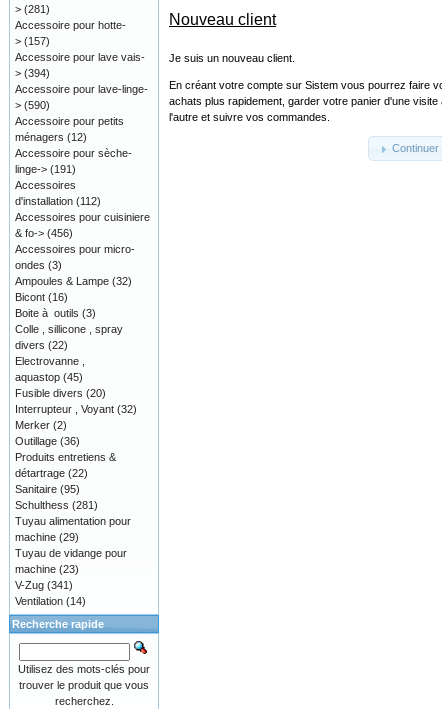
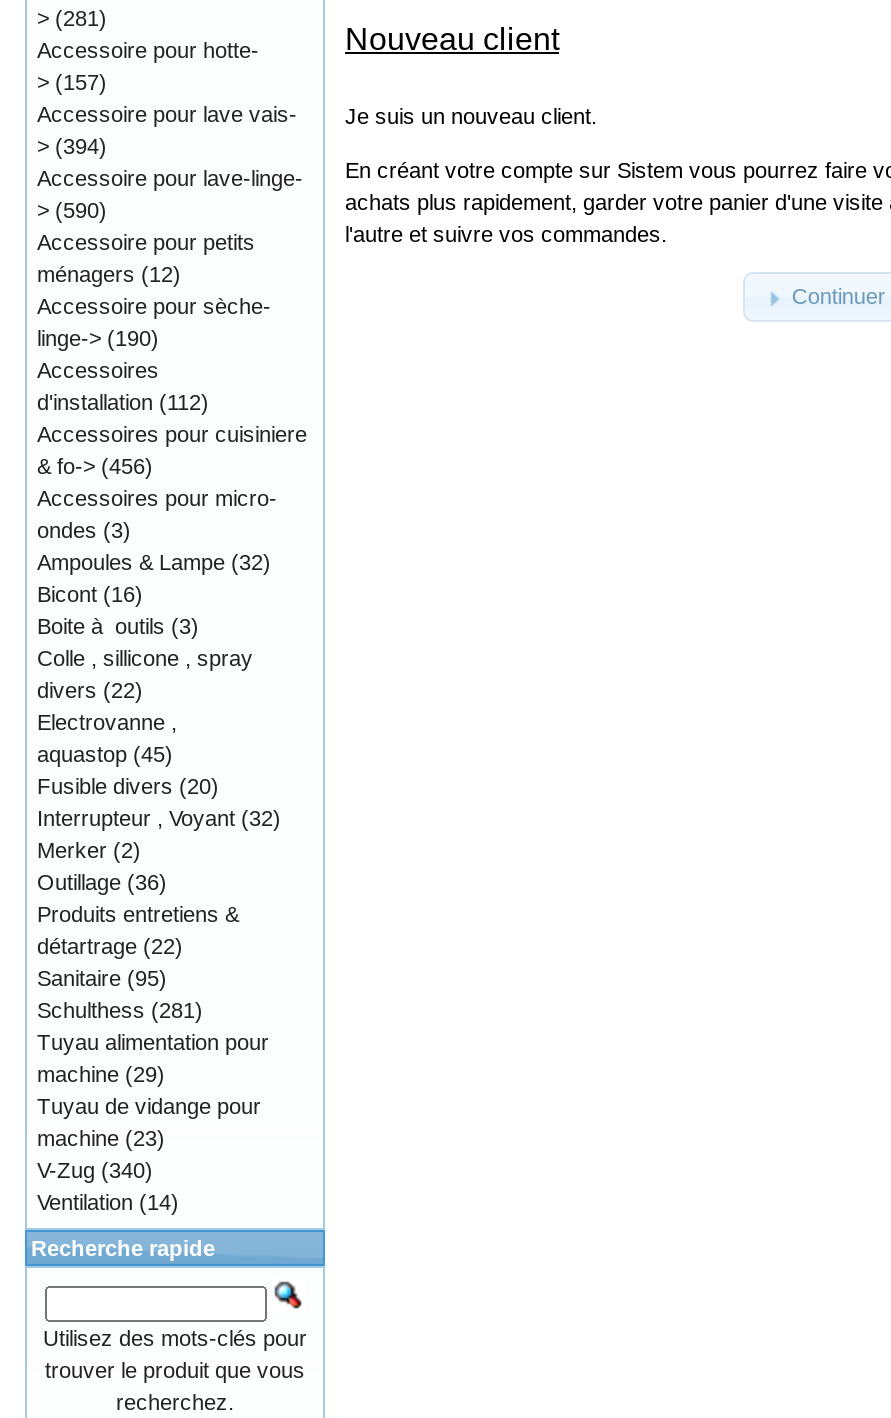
[15,163,76,175] linge-> (191) -> [37,326,159,350] linge-> (190)
[15,579,73,591] V-Zug (341) -> [37,1158,153,1182] V-Zug (340)

